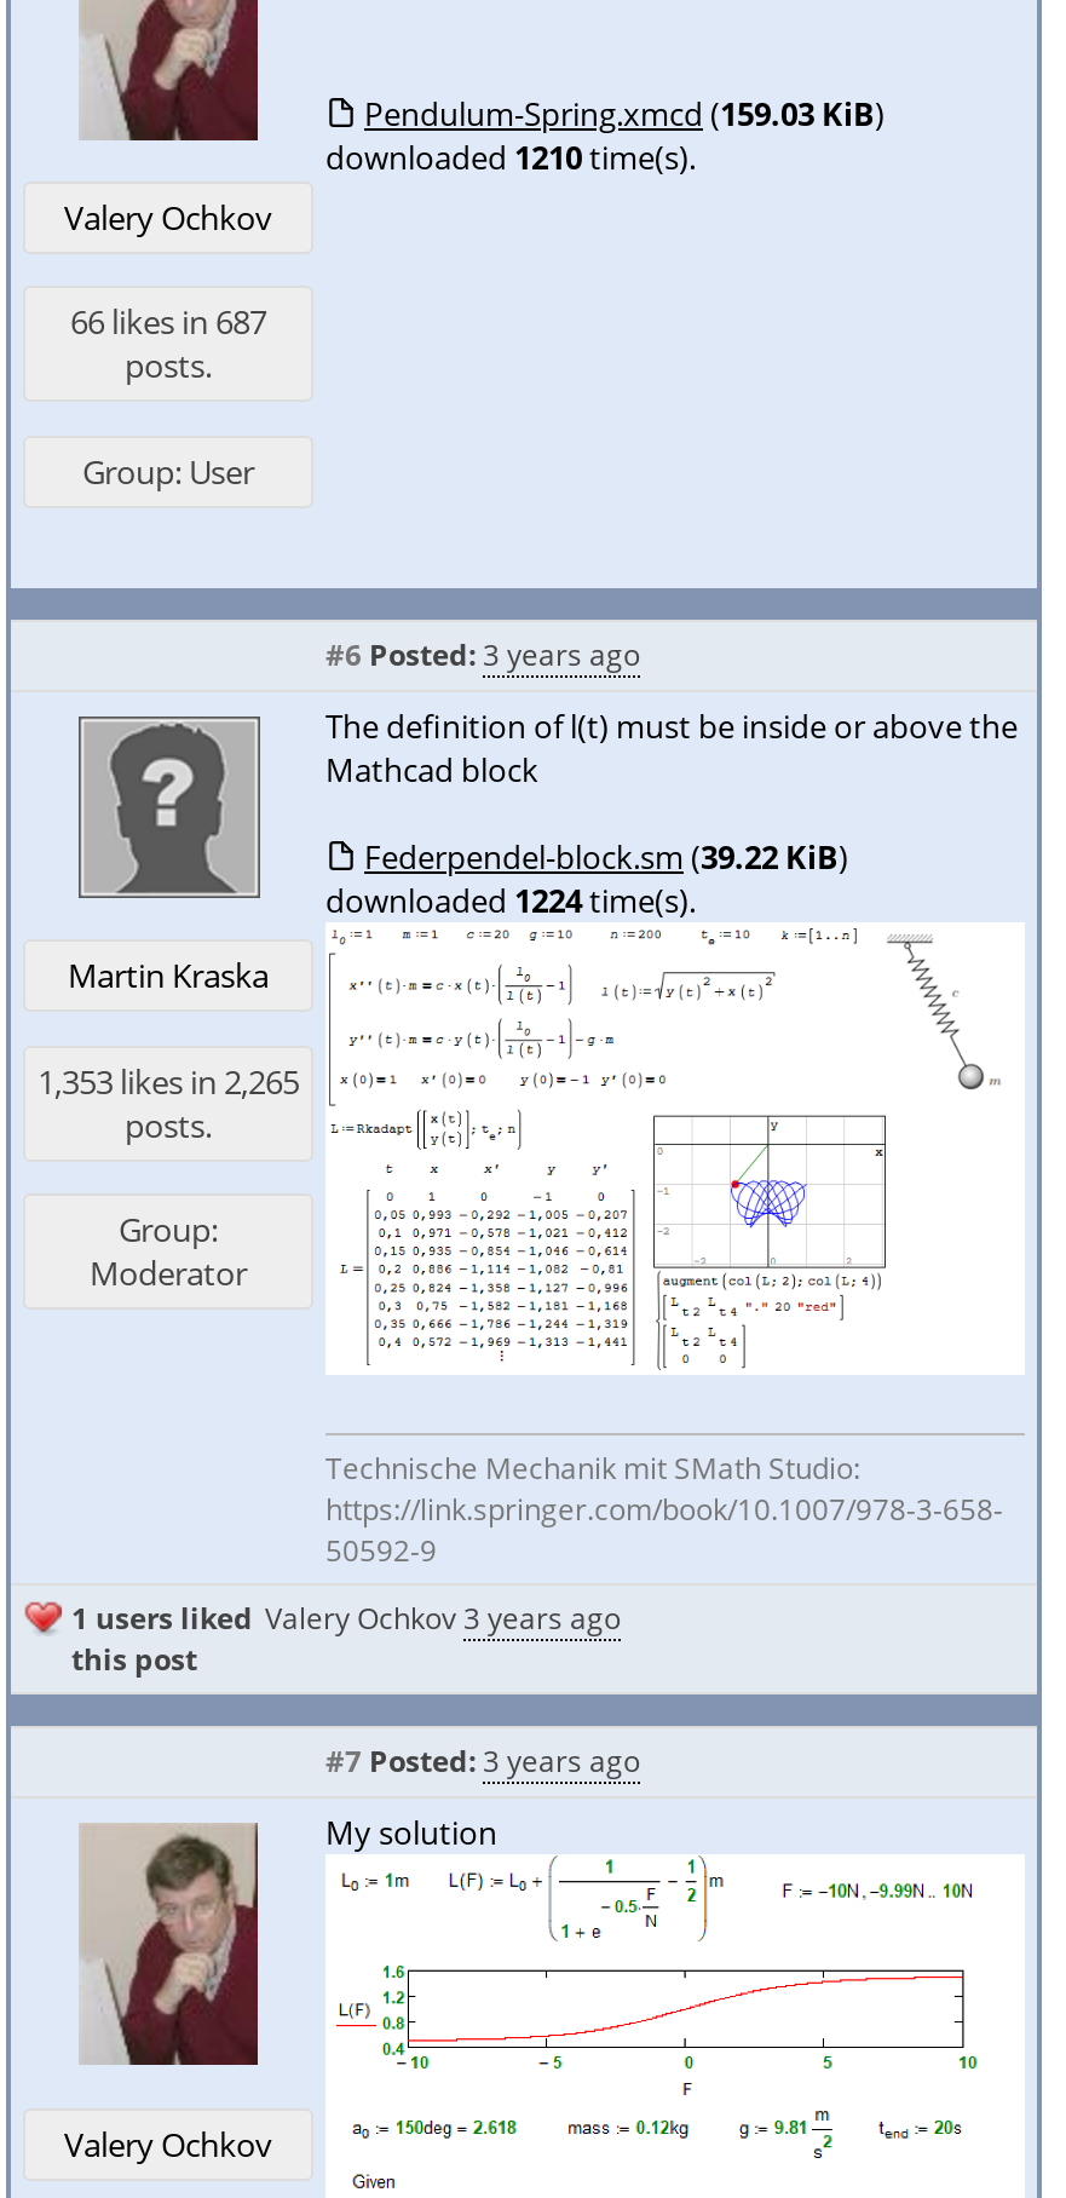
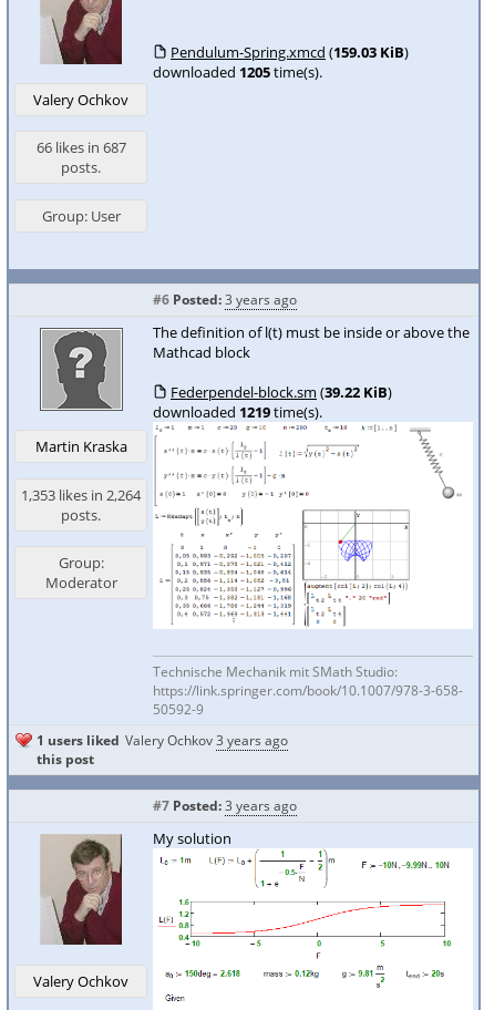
[325,136,696,179] downloaded 1210time(s). -> [153,62,322,82] downloaded 1205time(s).
[325,880,696,923] downloaded 1224time(s). -> [153,402,322,422] downloaded 1219time(s).
[38,1059,299,1103] 1,353 likes in 2,265 -> [21,485,141,504] 1,353 likes in 2,264

